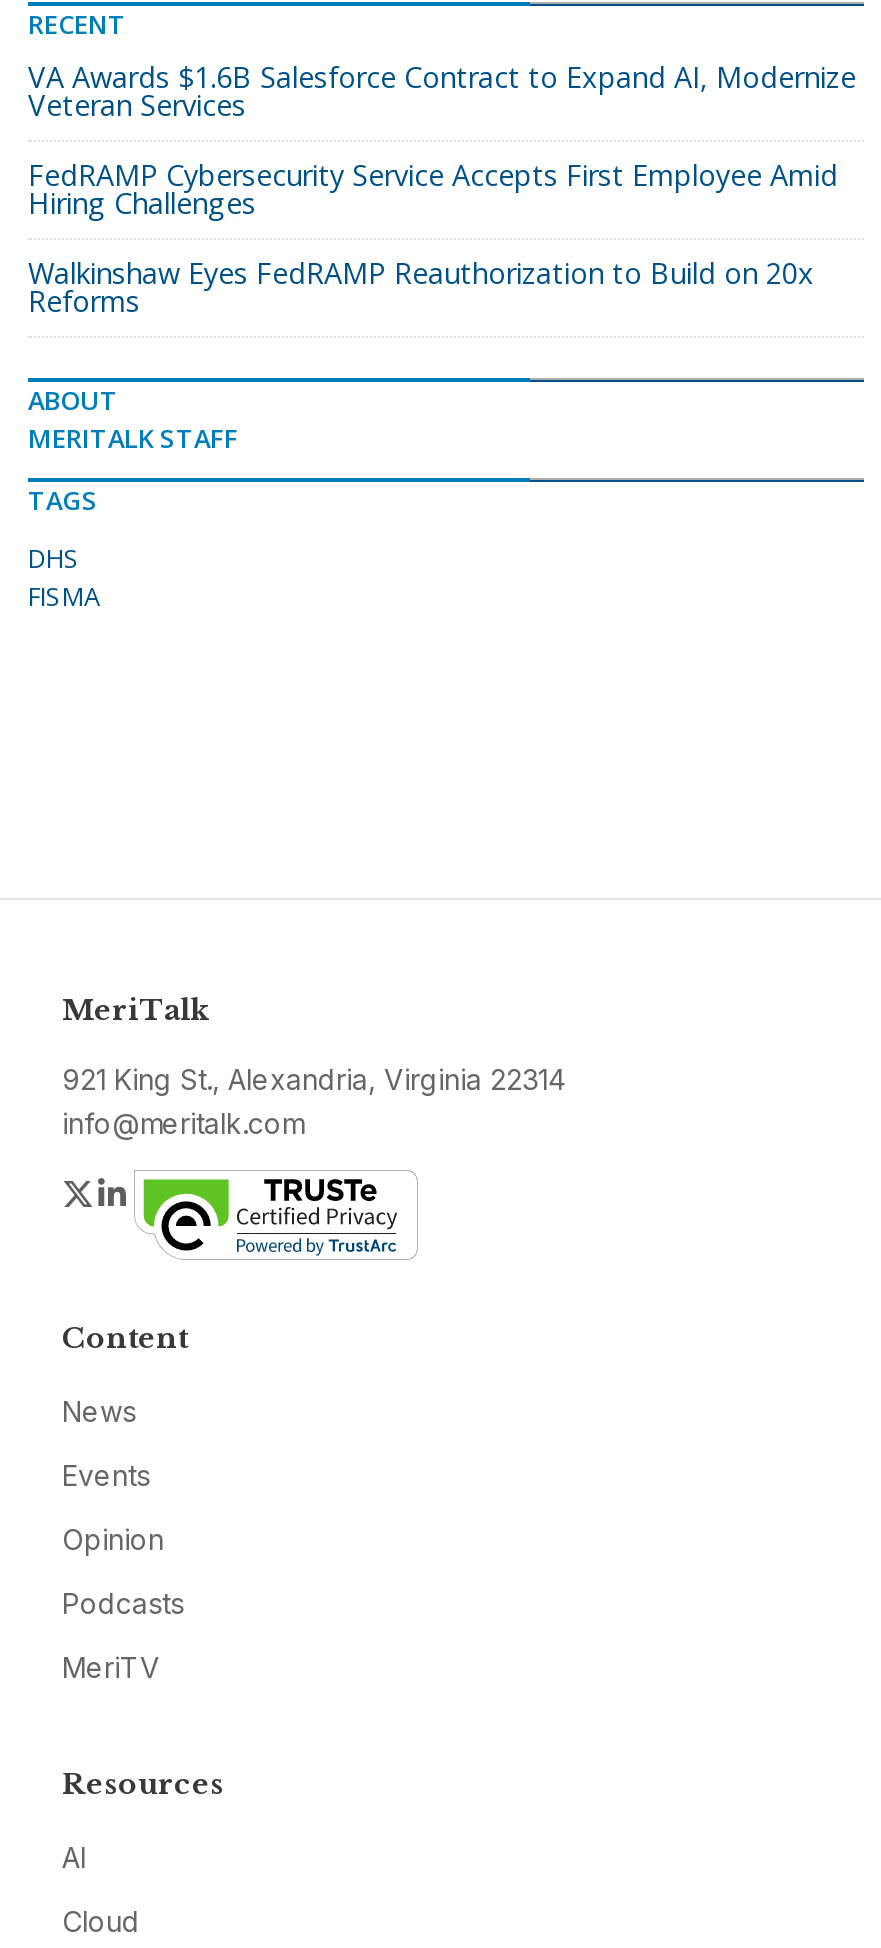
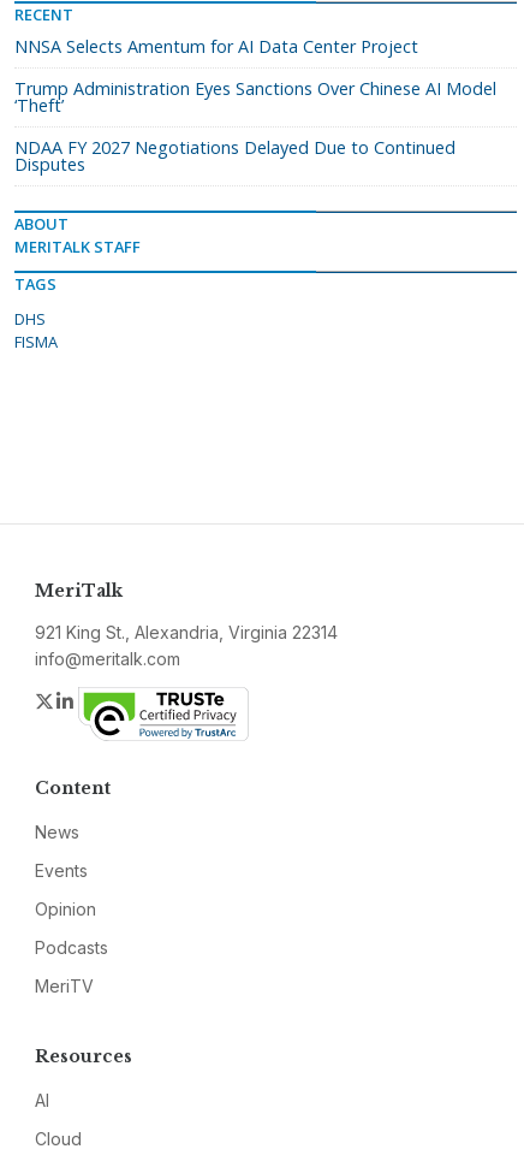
[28,58,856,124] VA Awards $1.6B Salesforce Contract to Expand AI, Modernize | Veteran Services -> [14,35,418,58] NNSA Selects Amentum for AI Data Center Project
[28,156,838,222] FedRAMP Cybersecurity Service Accepts First Employee Amid | Hiring Challenges -> [14,77,496,117] Trump Administration Eyes Sanctions Over Chinese AI Model | ‘Theft’
[28,254,814,320] Walkinshaw Eyes FedRAMP Reauthorization to Build on 20x | Reforms -> [14,136,455,176] NDAA FY 2027 Negotiations Delayed Due to Continued | Disputes

